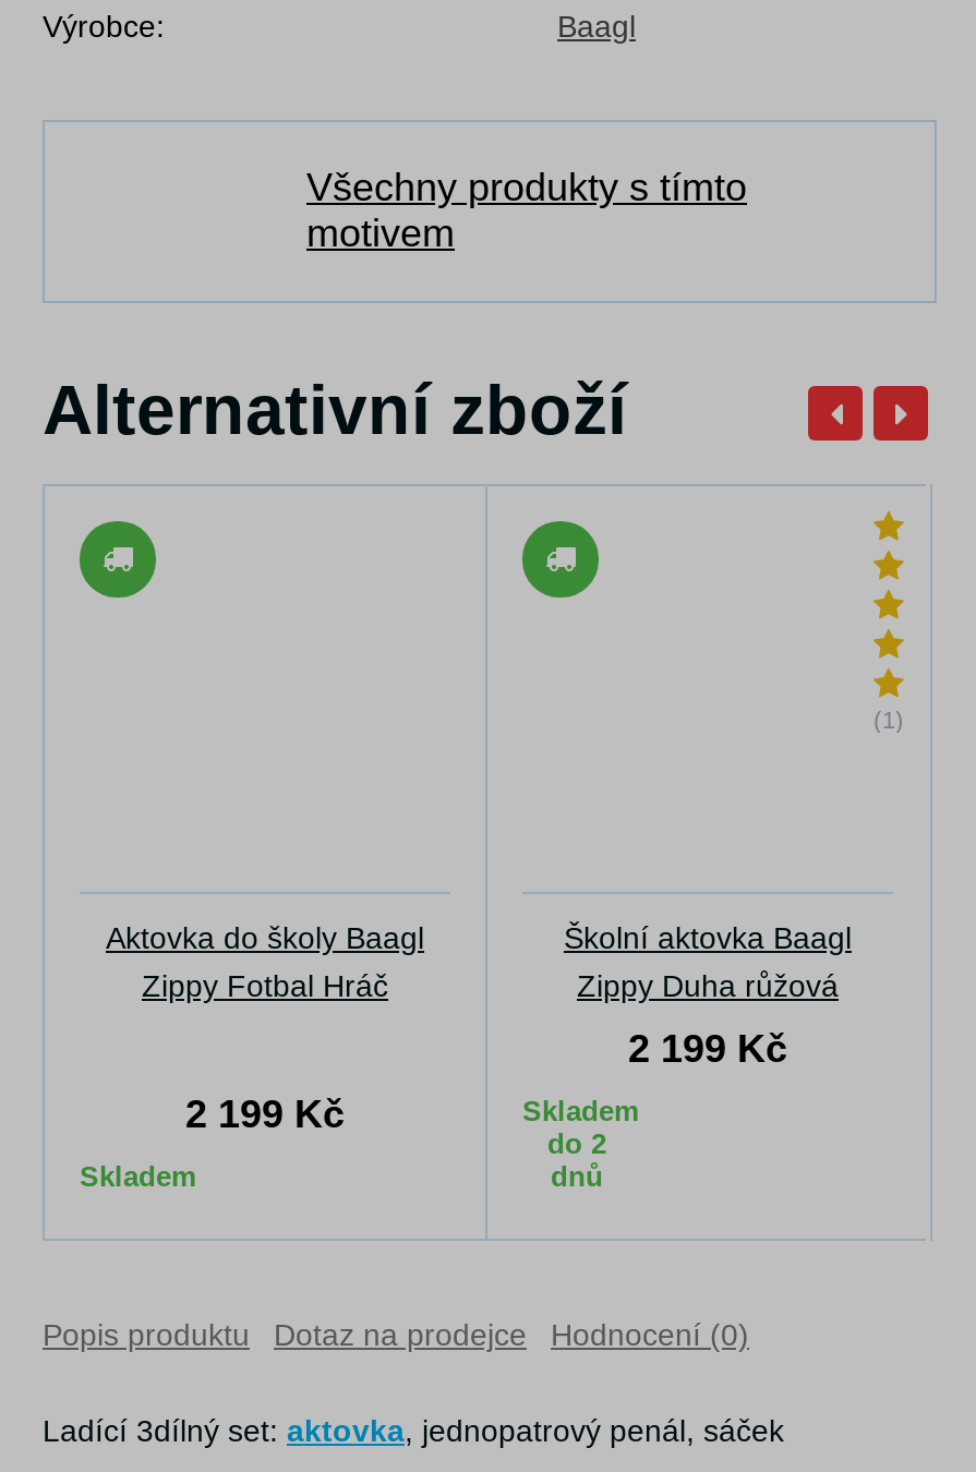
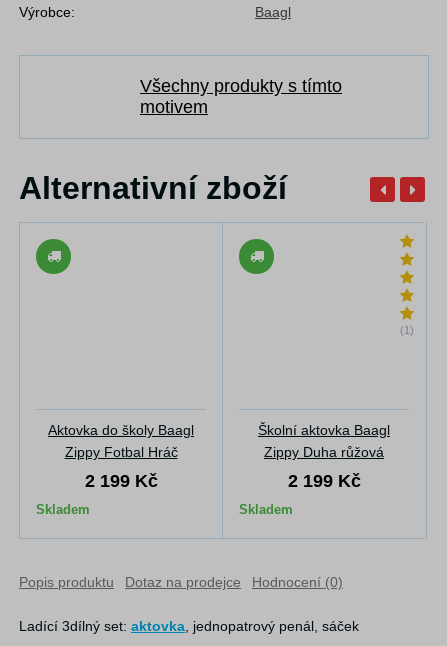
[547,1128,606,1194] do 2 | dnů -> none

